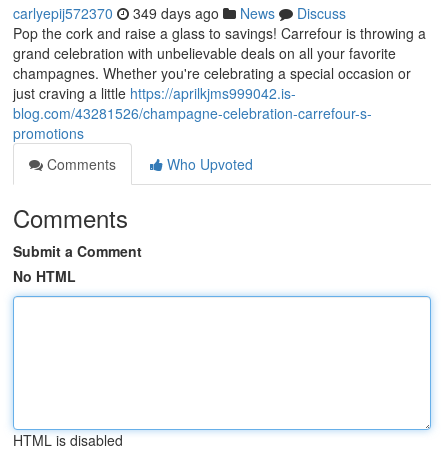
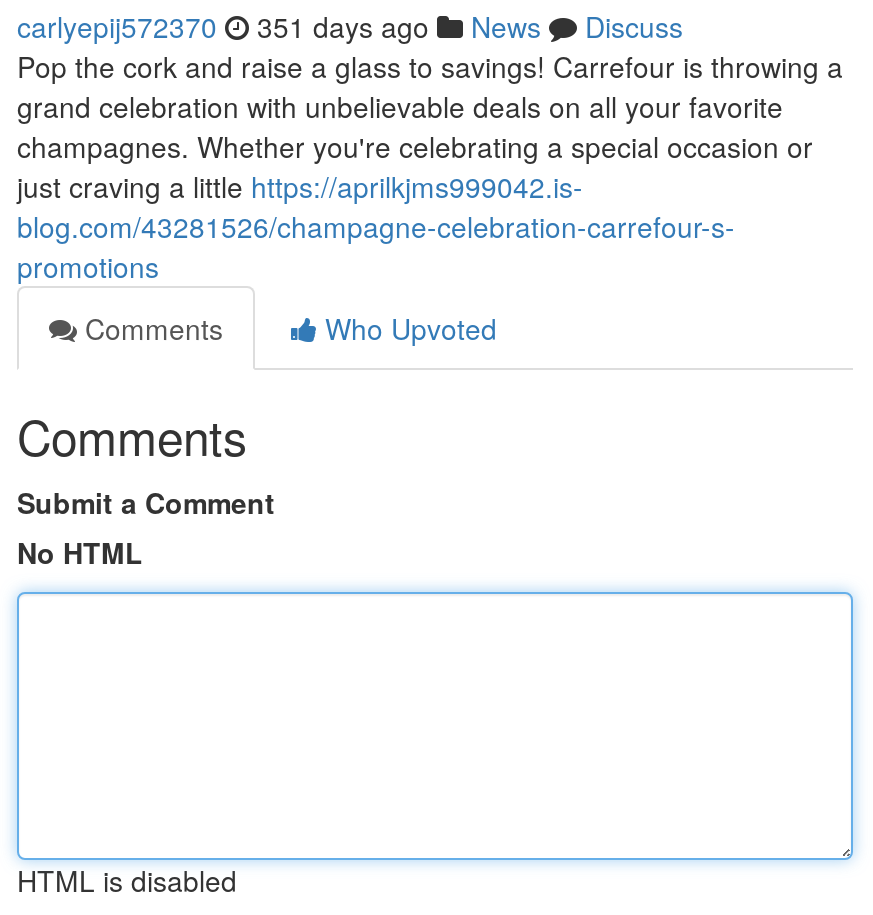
[13,3,346,23] carlyepij572370 349 days ago News Discuss -> [17,6,683,46] carlyepij572370 351 days ago News Discuss

